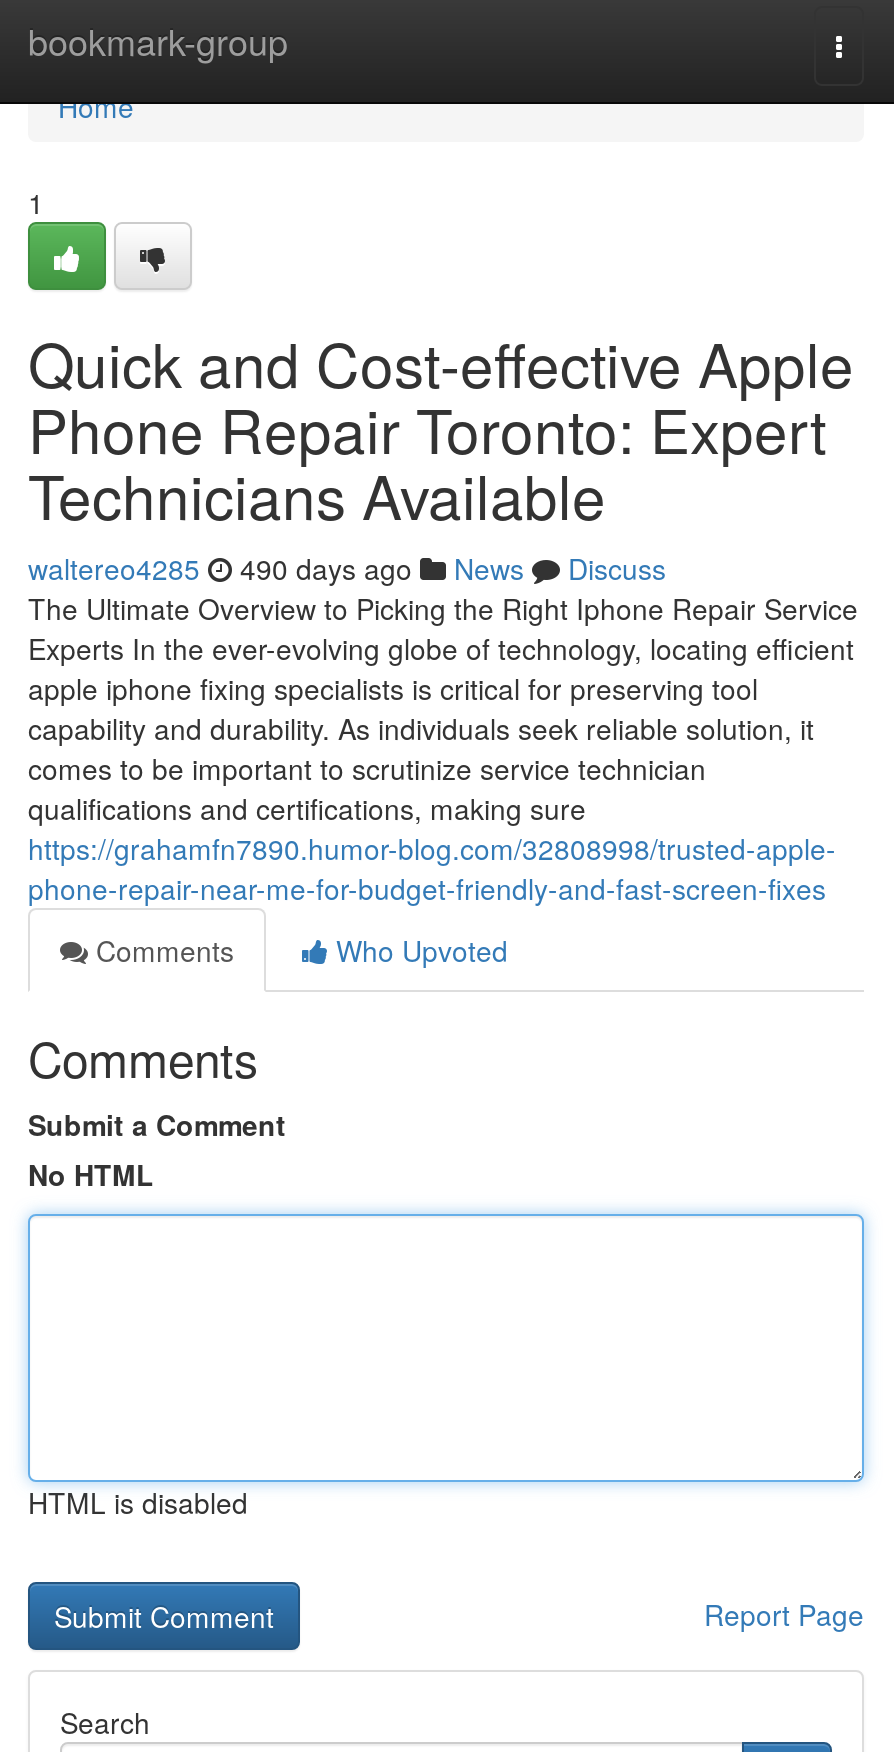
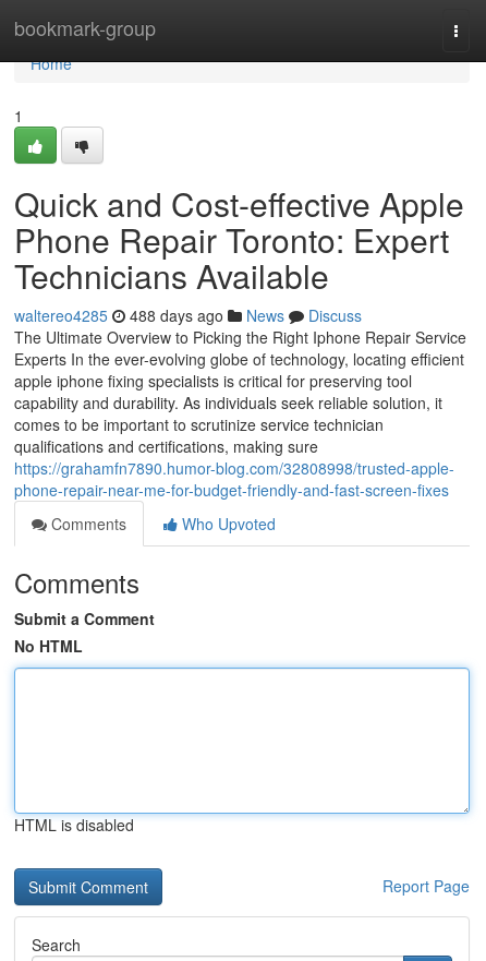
[28,548,666,588] waltereo4285 490 days ago News Discuss -> [14,304,362,326] waltereo4285 488 days ago News Discuss

